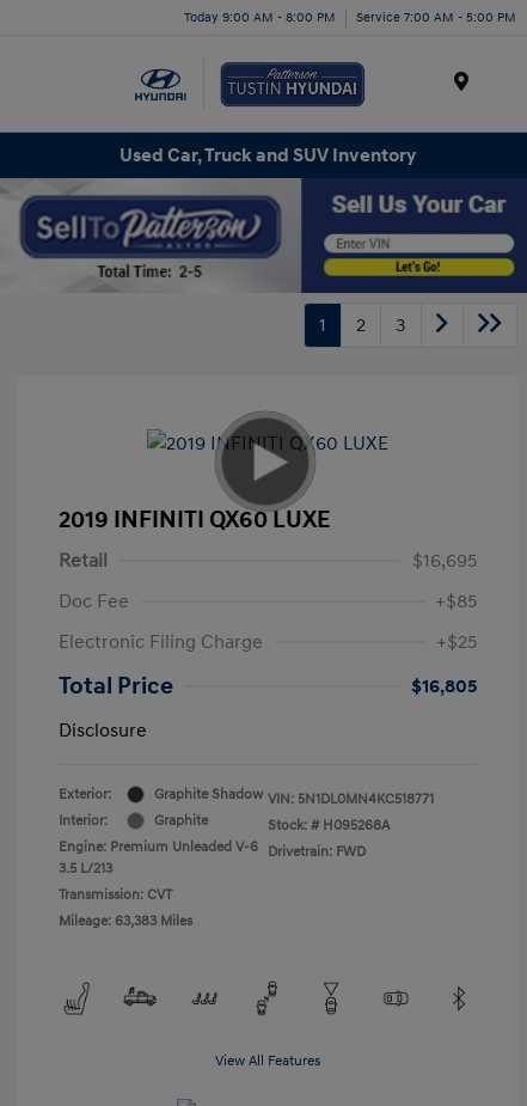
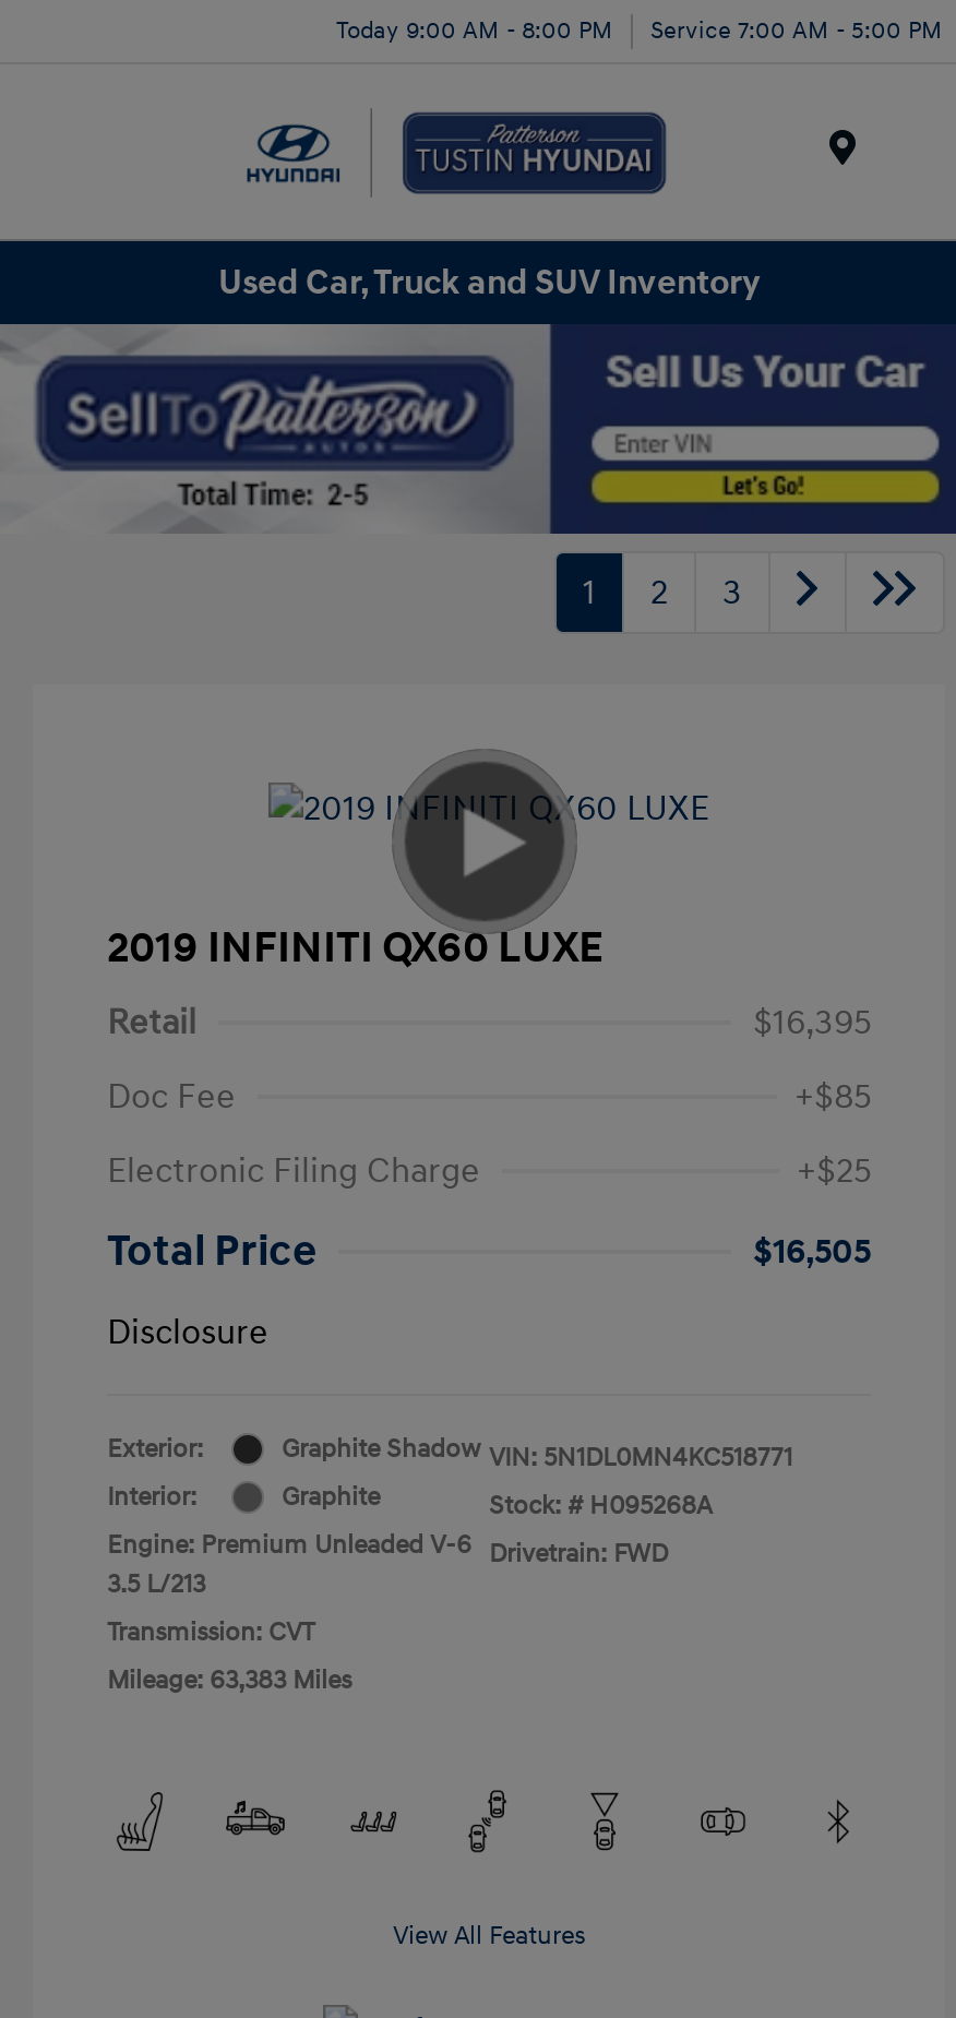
[412,549,477,572] $16,695 -> [753,1000,871,1044] $16,395
[411,674,477,698] $16,805 -> [753,1230,871,1273] $16,505

